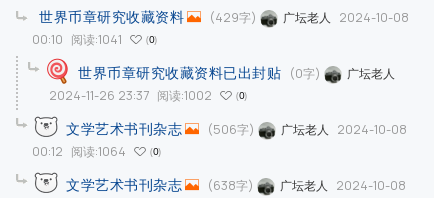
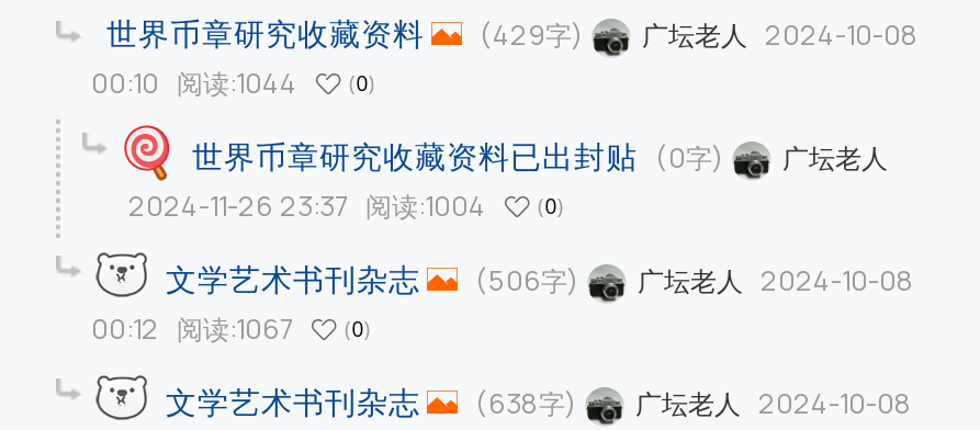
[32,31,154,48] 00:10 阅读:1041 0 -> [91,64,368,102] 00:10 阅读:1044 0
[49,87,244,104] 2024-11-26 23:37 阅读:1002 0 -> [128,187,557,225] 2024-11-26 23:37 阅读:1004 0
[32,143,158,160] 00:12 阅读:1064 0 -> [91,310,364,348] 00:12 阅读:1067 0

